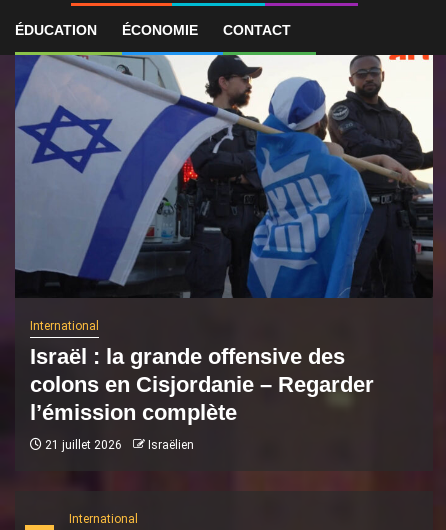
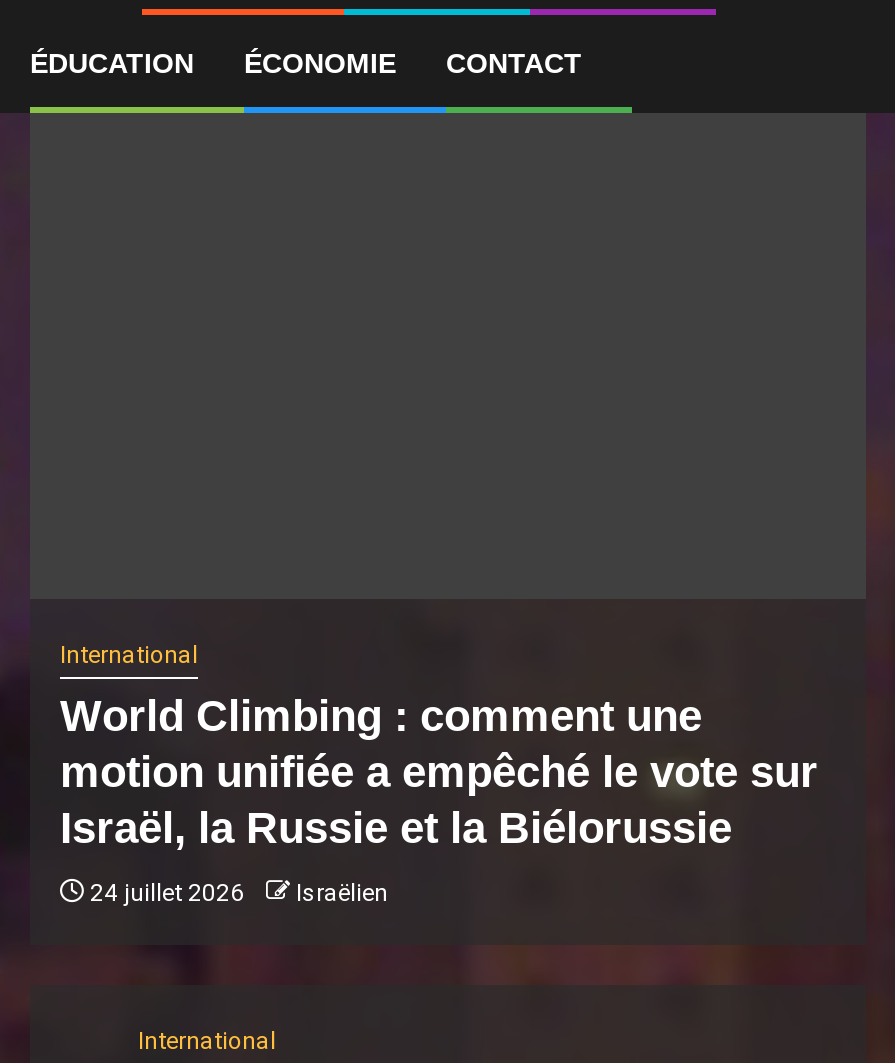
[15,54,434,298] [image] -> none
[30,344,374,425] Israël : la grande offensive des | colons en Cisjordanie – Regarder | l’émission complète -> [60,691,818,853] World Climbing : comment une | motion unifiée a empêché le vote sur | Israël, la Russie et la Biélorussie
[42,438,194,452] 21 juillet 2026 Israëlien -> [84,879,388,907] 24 juillet 2026 Israëlien

